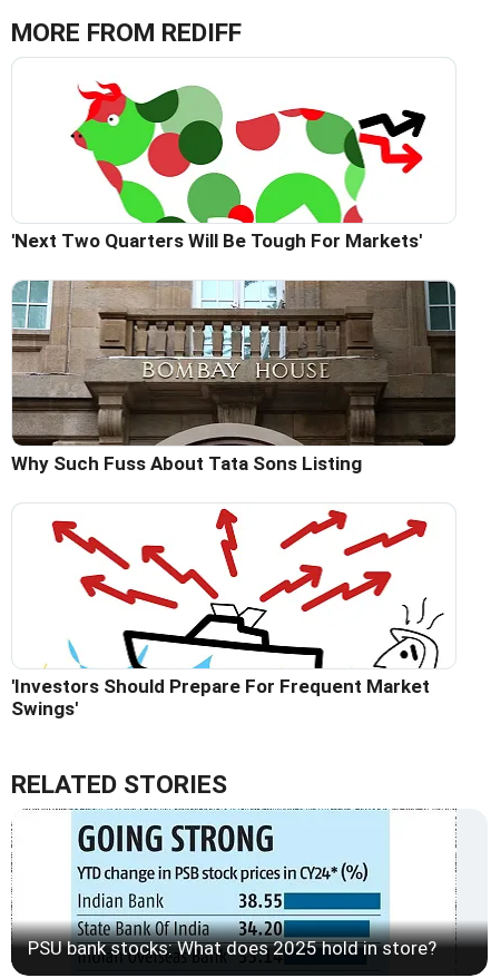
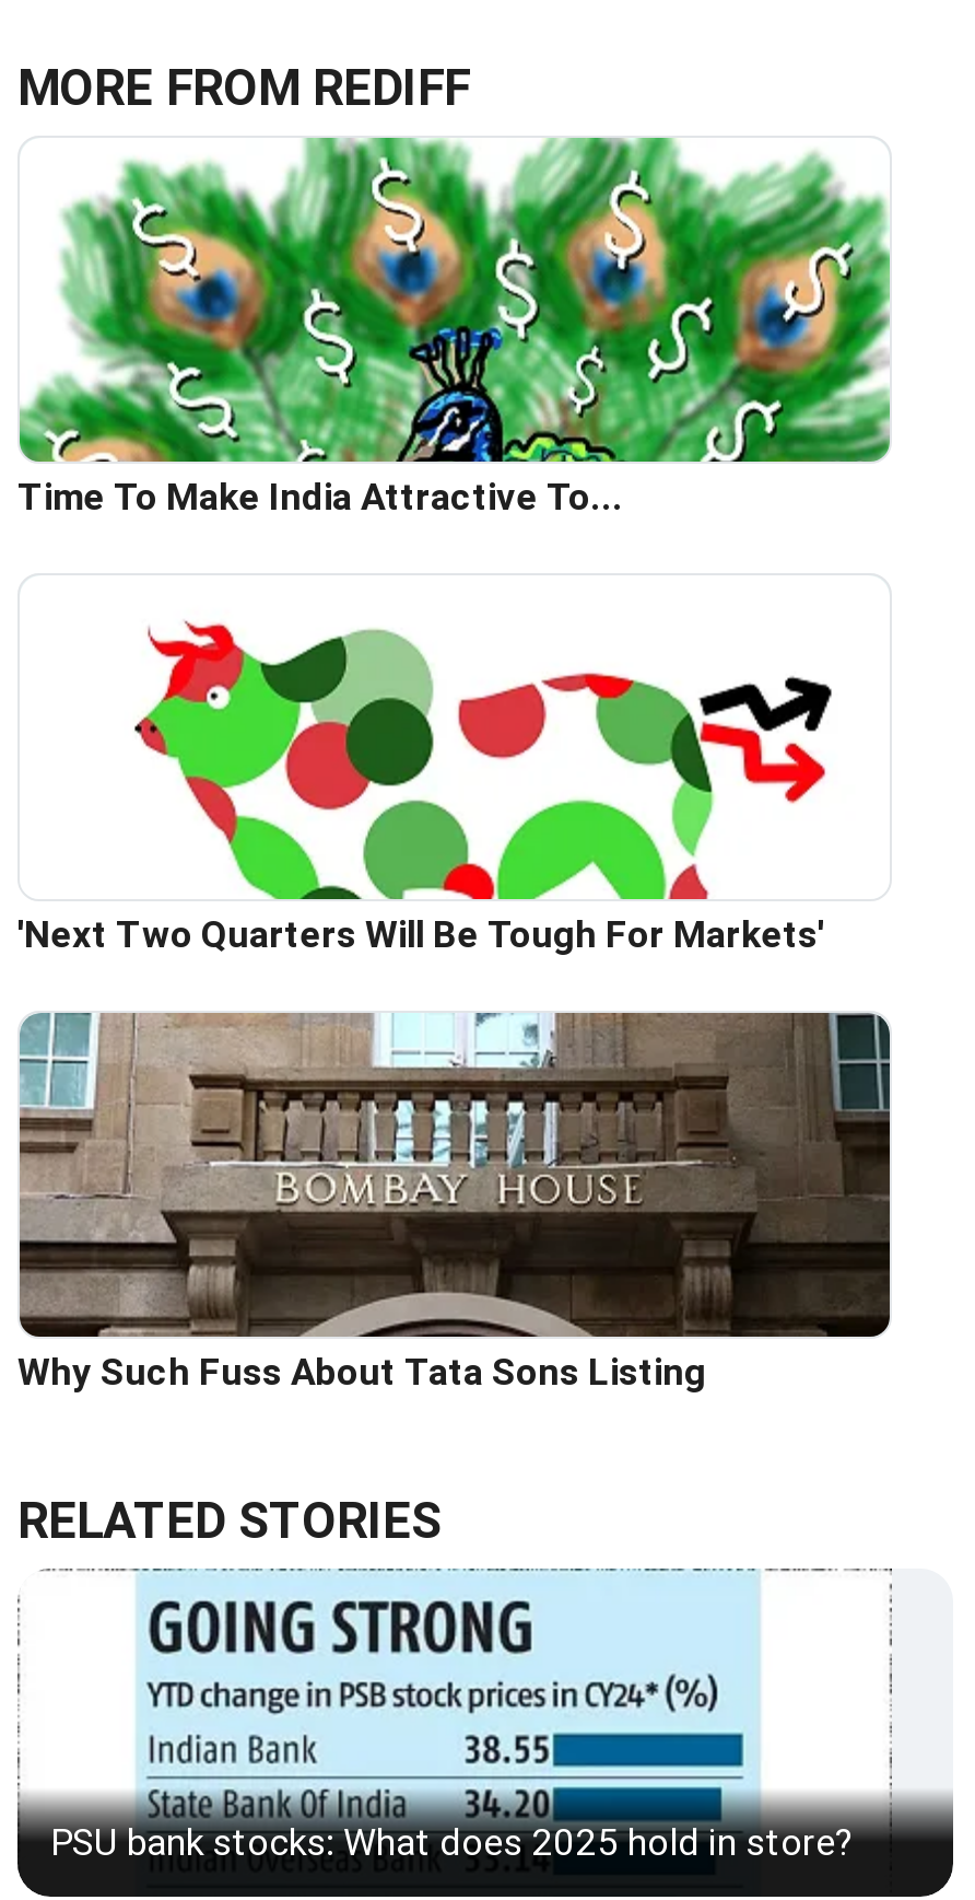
none -> [17,136,892,519] [image] | Time To Make India Attractive To...
moved [11,77,422,475] -> [17,613,824,1394]: [image] | 'Next Two Quarters Will Be Tough For Markets' | Why Such Fuss About Tata Sons Listing
[11,508,444,720] [image] | 'Investors Should Prepare For Frequent Market | Swings' -> none

